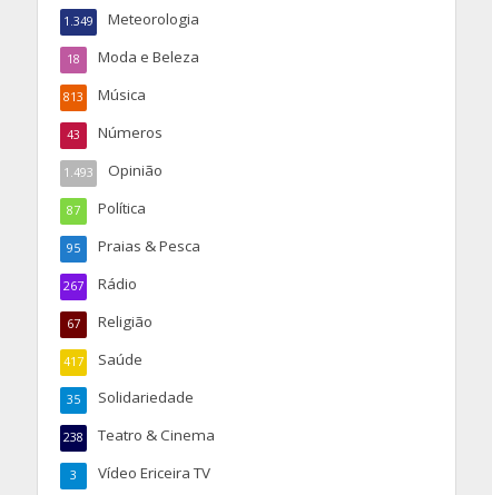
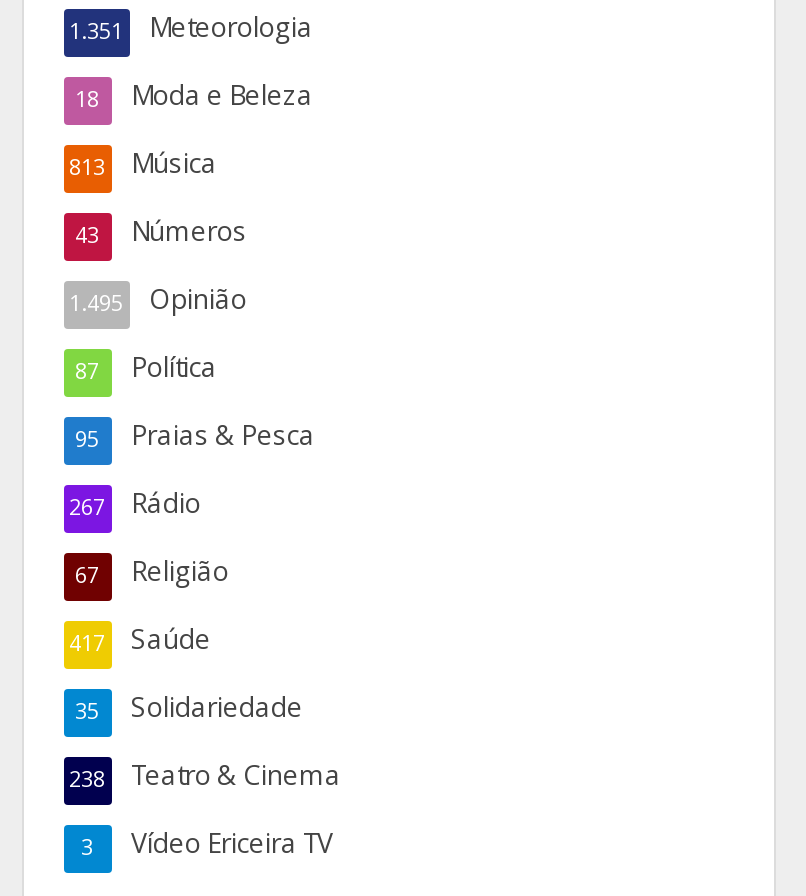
[63,9,199,29] 1.349 Meteorologia -> [69,10,313,46] 1.351 Meteorologia
[63,161,162,181] 1.493 Opinião -> [69,282,247,318] 1.495 Opinião

